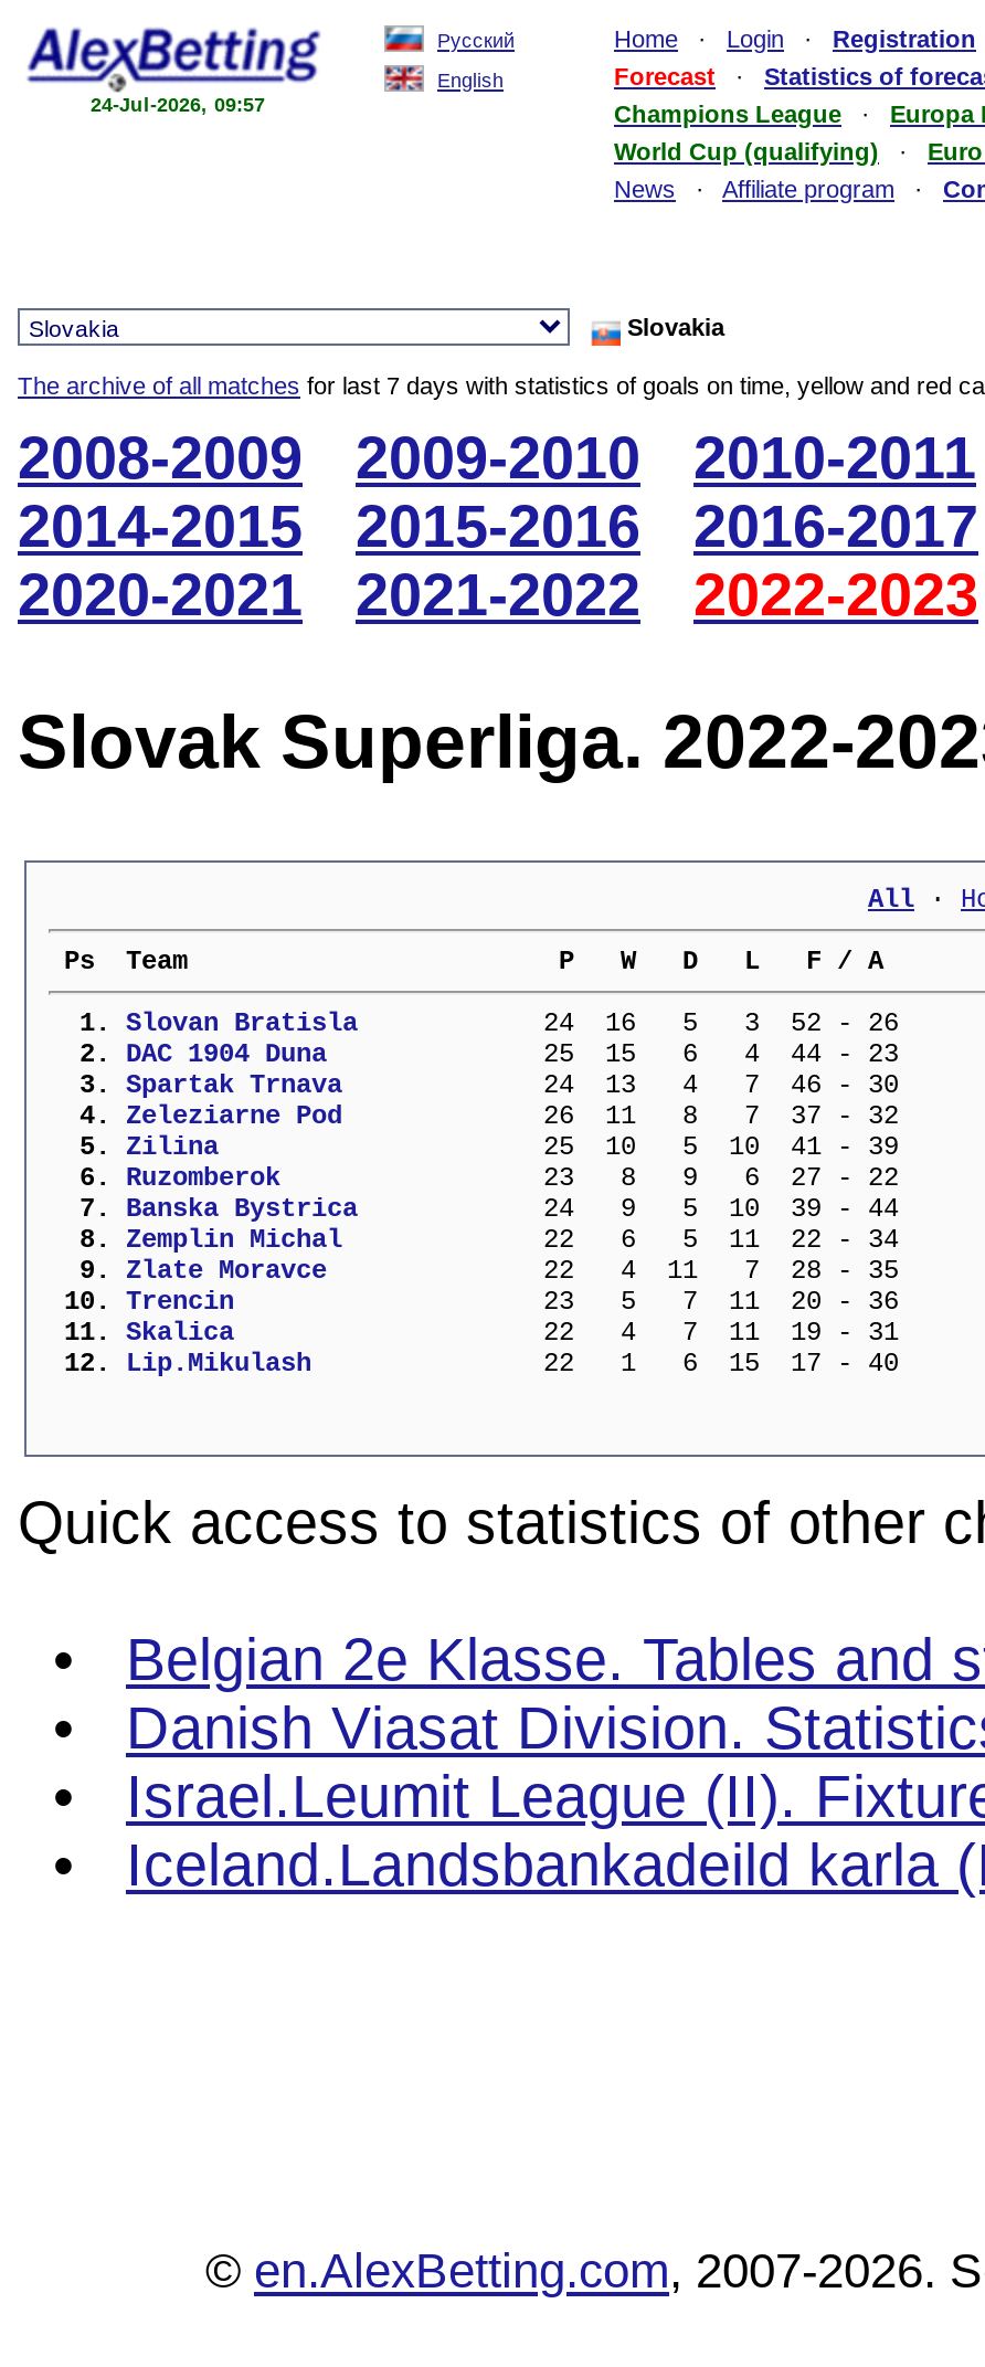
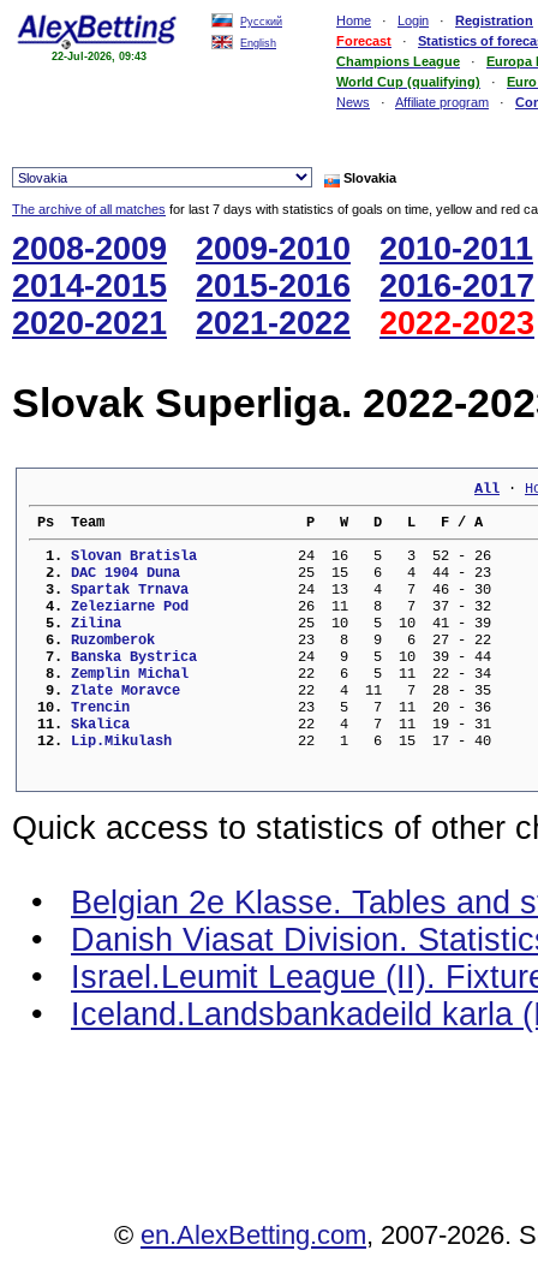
[91,94,265,116] 24-Jul-2026, 09:57 -> [52,50,147,62] 22-Jul-2026, 09:43

